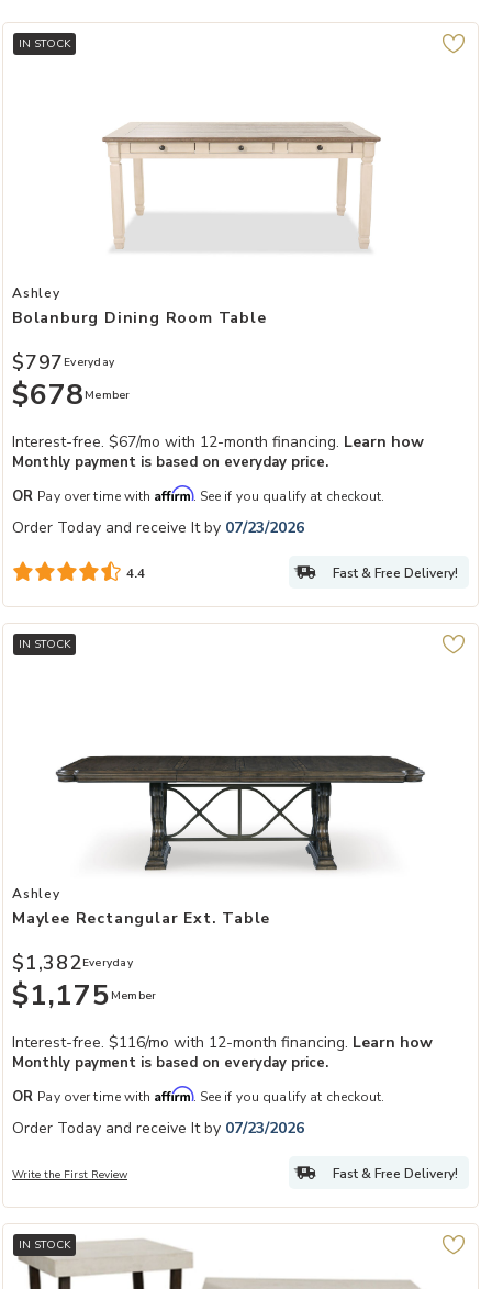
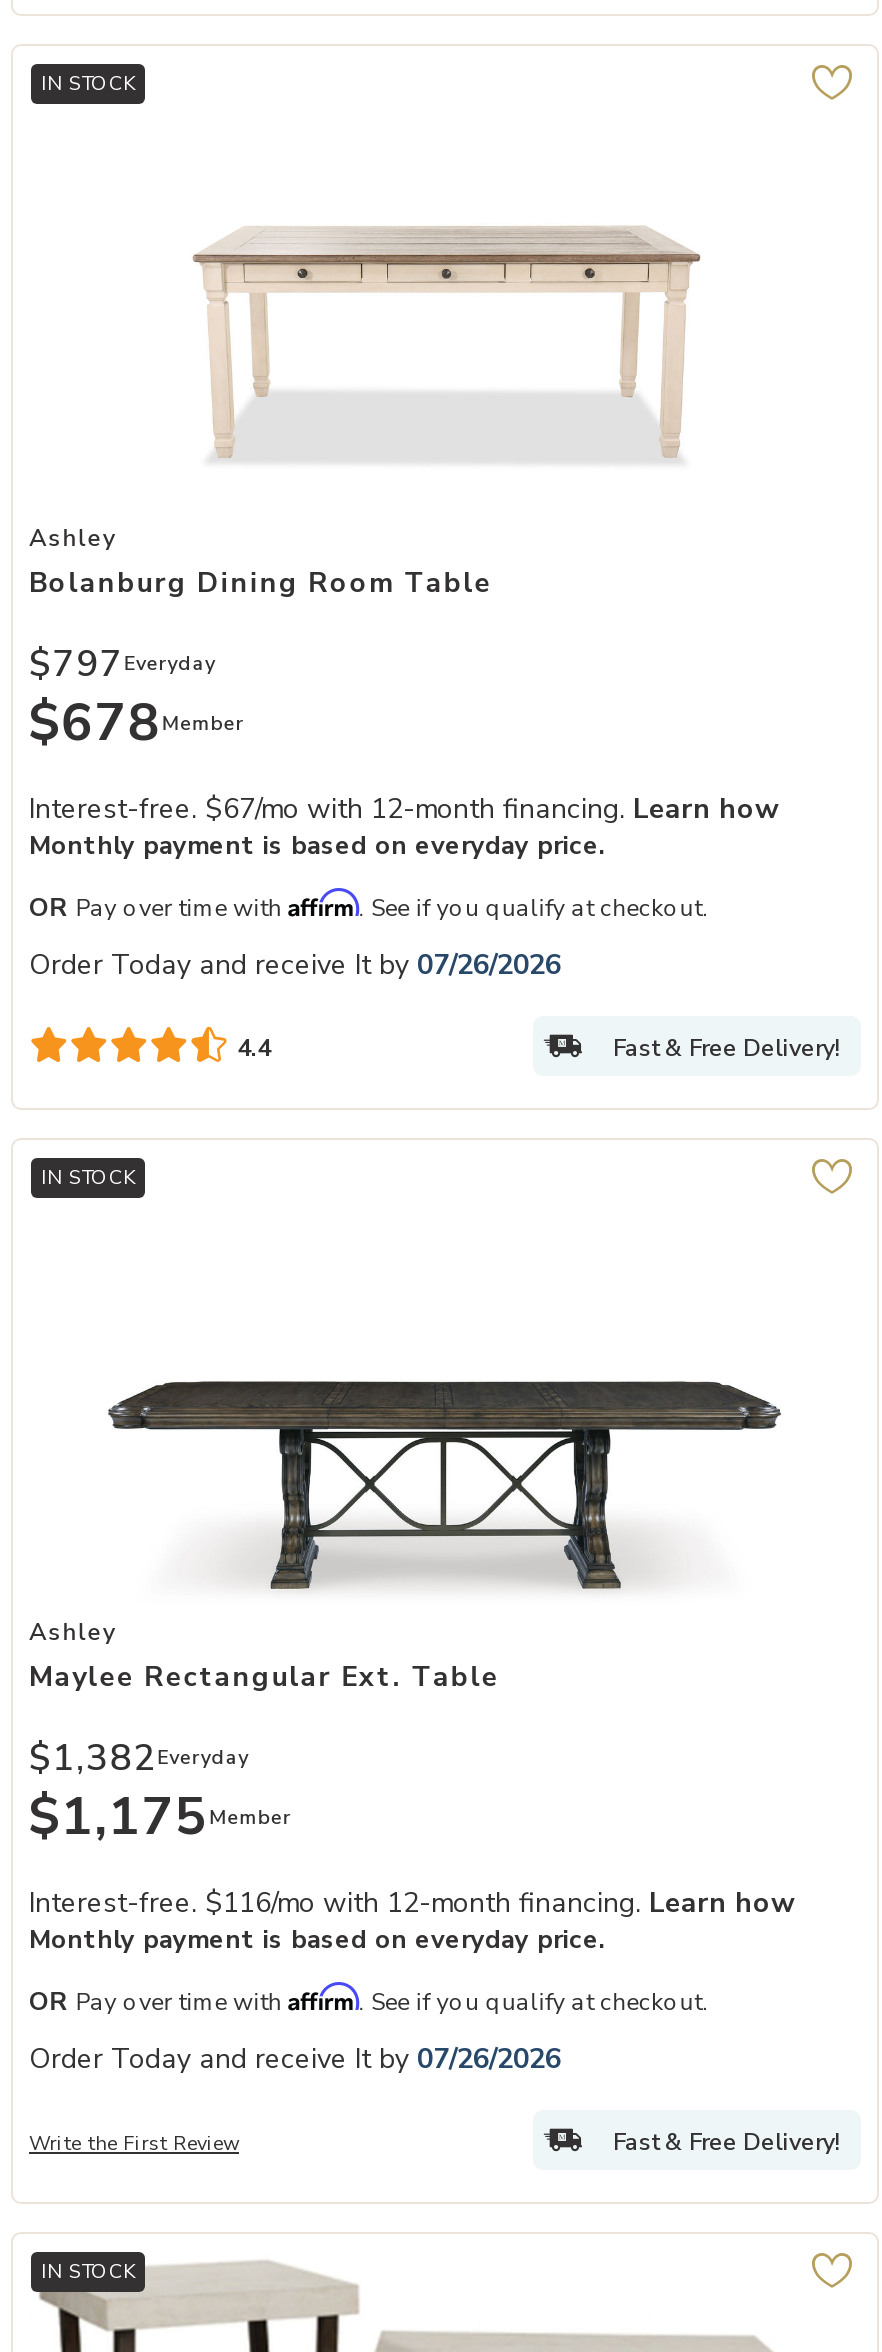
[12,517,304,538] Order Today and receive It by 07/23/2026 -> [29,946,561,984] Order Today and receive It by 07/26/2026
[12,1118,304,1139] Order Today and receive It by 07/23/2026 -> [29,2040,561,2078] Order Today and receive It by 07/26/2026

